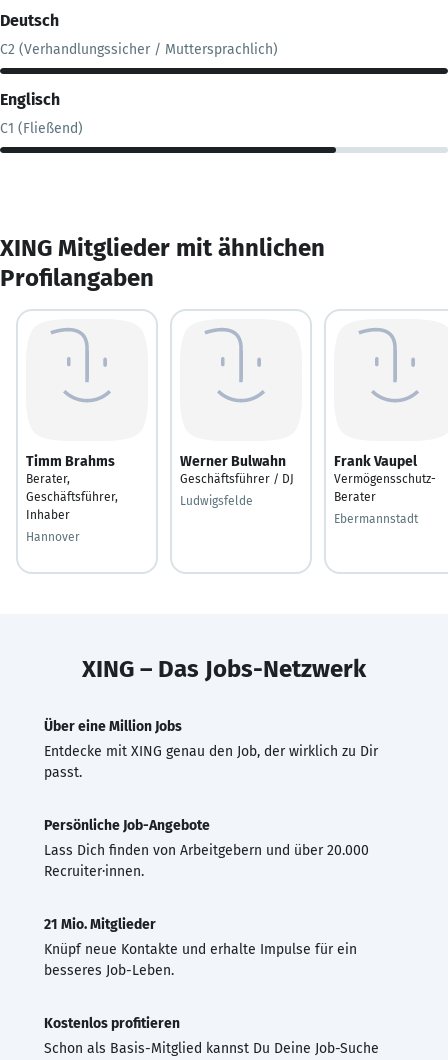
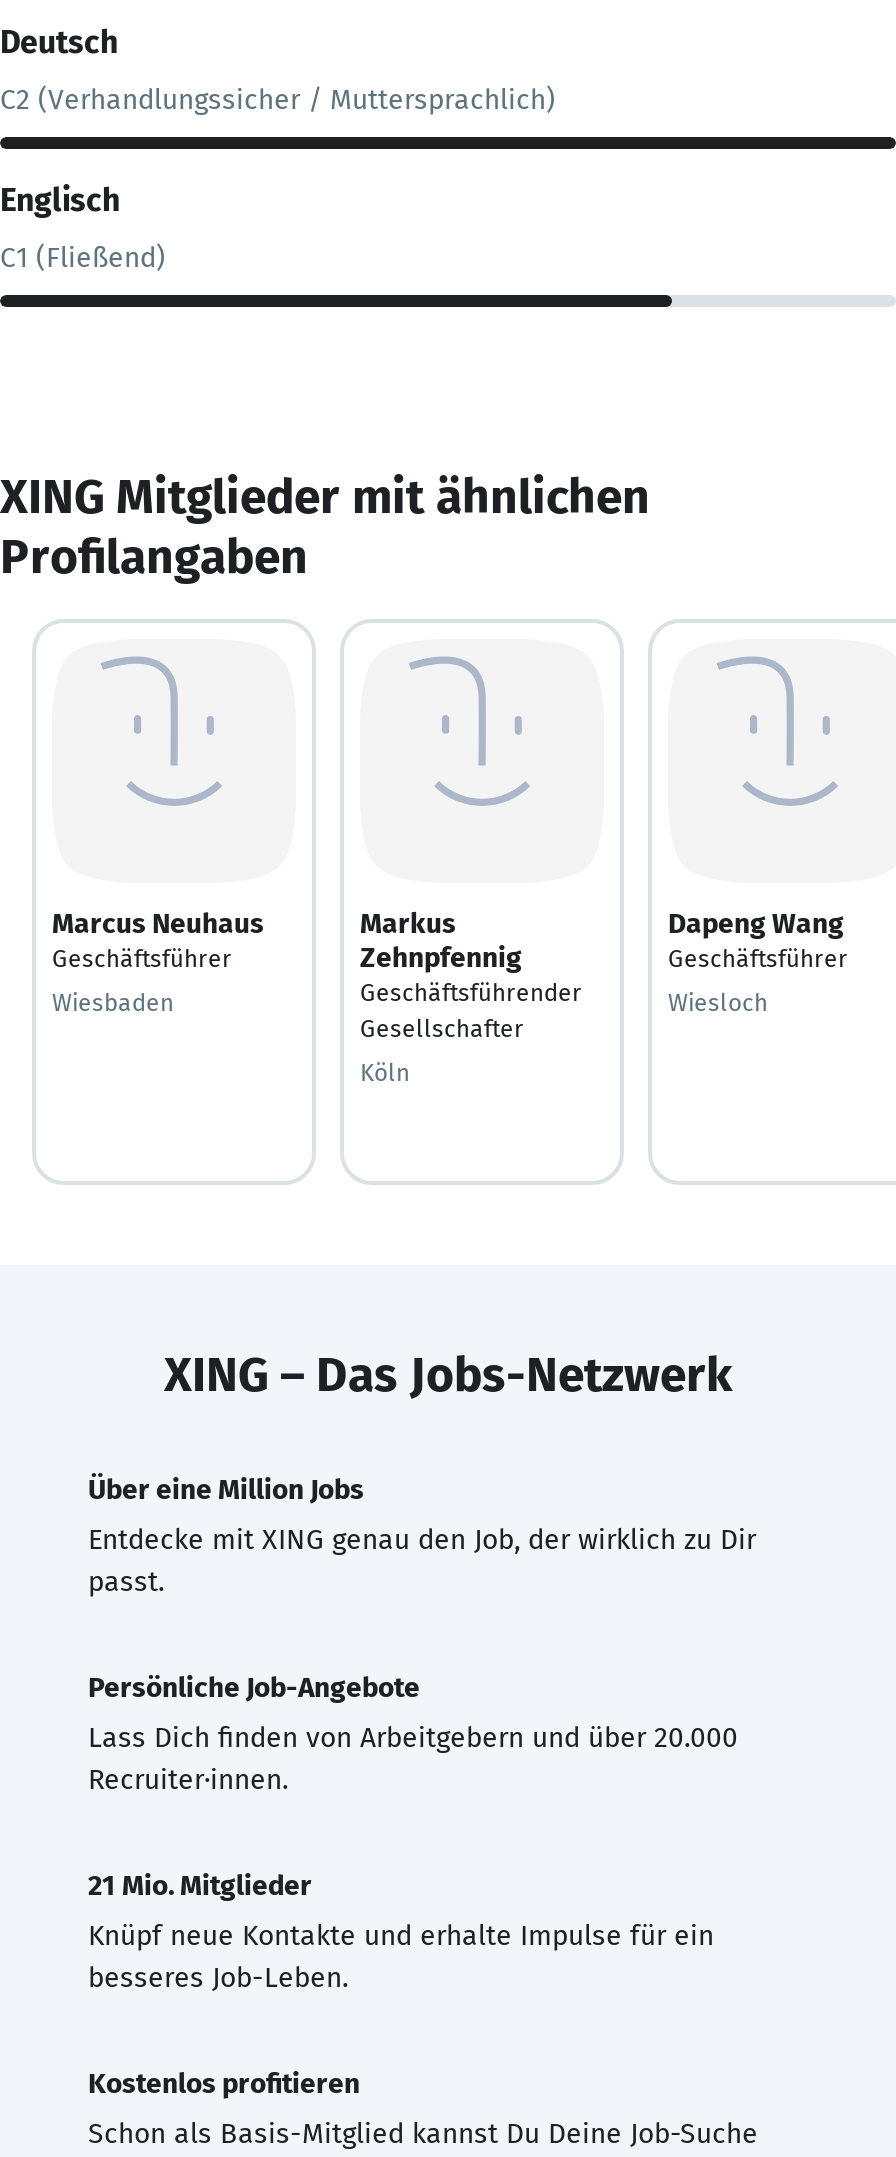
[26,452,118,521] Timm Brahms | Berater, | Geschäftsführer, | Inhaber -> [52,906,264,972] Marcus Neuhaus | Geschäftsführer
[180,452,294,485] Werner Bulwahn | Geschäftsführer / DJ -> [360,906,582,1042] Markus | Zehnpfennig | Geschäftsführender | Gesellschafter
[334,452,436,503] Frank Vaupel | Vermögensschutz- | Berater -> [668,906,848,972] Dapeng Wang | Geschäftsführer
[180,493,253,507] Ludwigsfelde -> [360,1058,410,1086] Köln
[334,511,418,525] Ebermannstadt -> [668,988,768,1016] Wiesloch
[26,529,80,543] Hannover -> [52,988,174,1016] Wiesbaden

